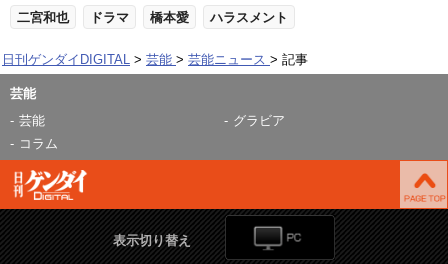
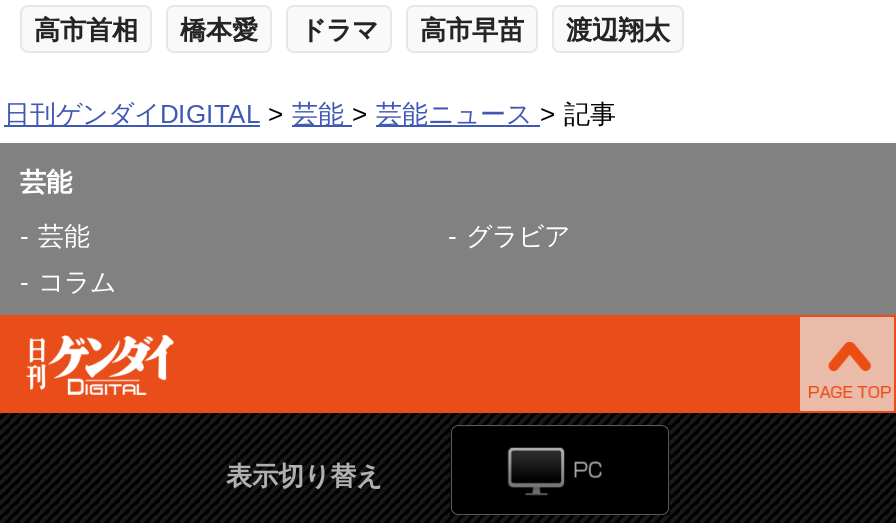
[17,10,69,25] 二宮和也 -> [34,15,258,45] 高市首相 | 橋本愛
[150,10,288,25] 橋本愛 | ハラスメント -> [420,15,670,45] 高市早苗 | 渡辺翔太

